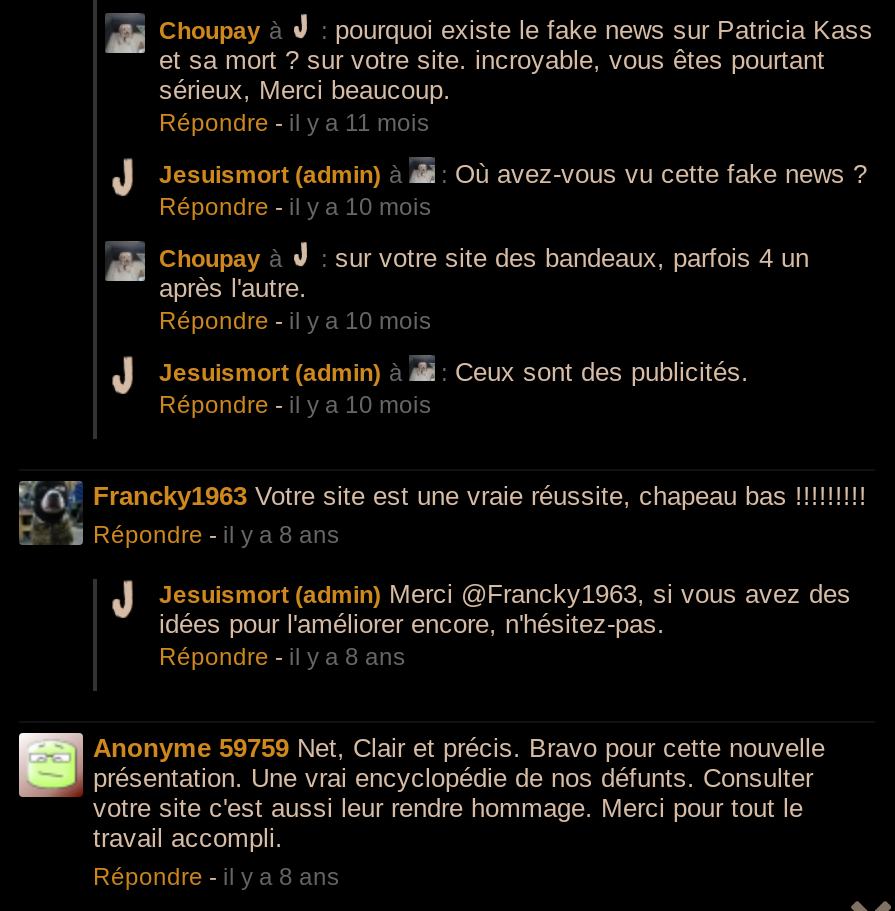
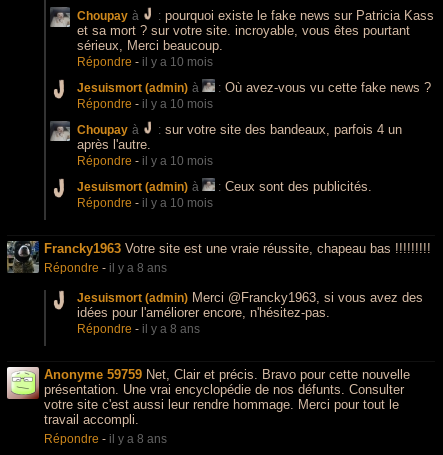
[159,109,429,137] Répondre - il y a 11 mois -> [77,55,213,69] Répondre - il y a 10 mois

